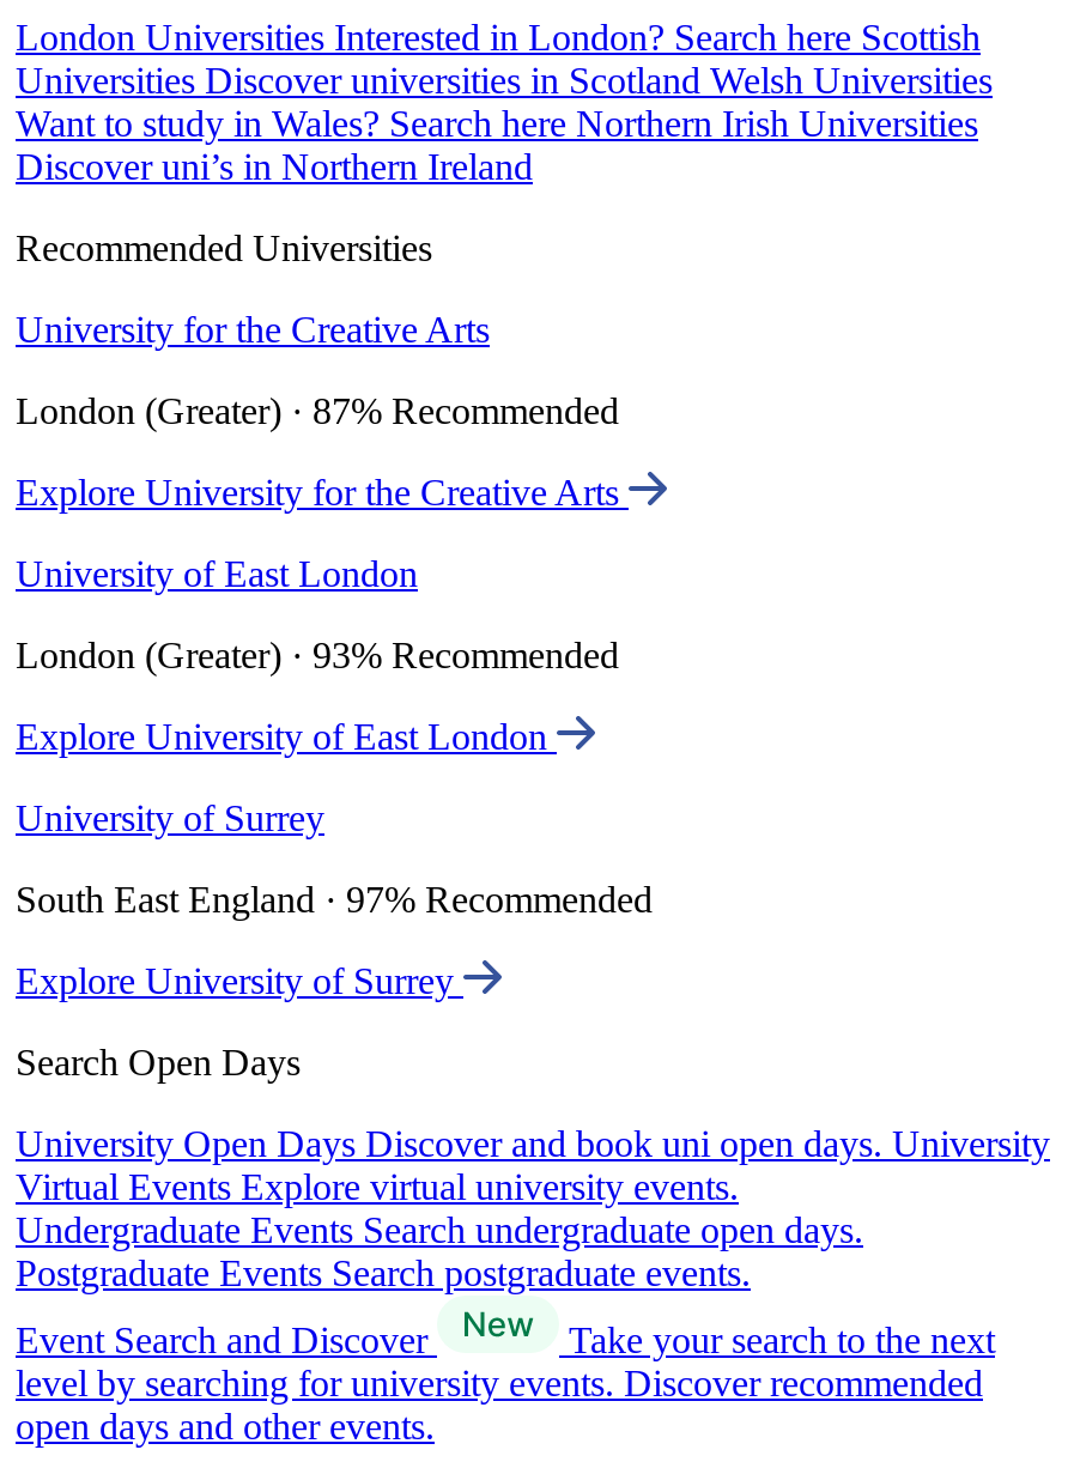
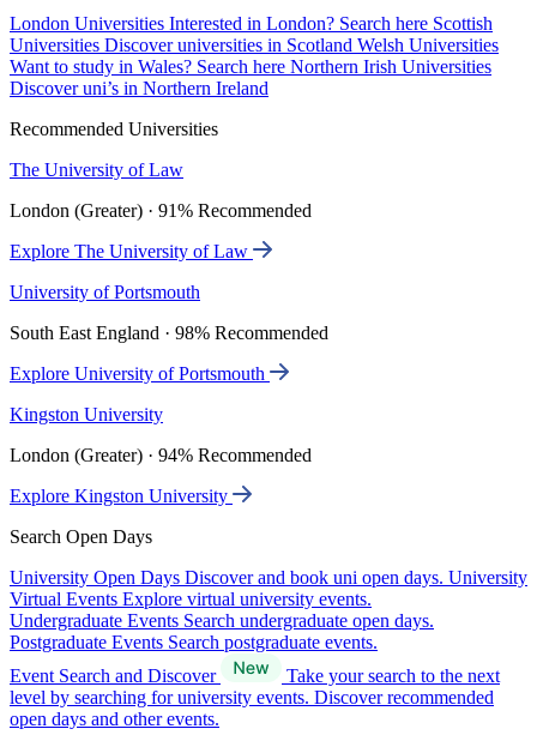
[16,309,490,350] University for the Creative Arts -> [10,160,183,180] The University of Law
[16,391,619,431] London (Greater) · 87% Recommended -> [10,200,312,221] London (Greater) · 91% Recommended
[16,472,629,513] Explore University for the Creative Arts -> [10,241,253,262] Explore The University of Law
[16,553,418,594] University of East London -> [10,282,200,302] University of Portsmouth
[16,635,619,676] London (Greater) · 93% Recommended -> [10,323,328,343] South East England · 98% Recommended
[16,716,557,757] Explore University of East London -> [10,363,270,384] Explore University of Portsmouth
[16,798,324,838] University of Surrey -> [10,404,163,425] Kingston University
[16,879,653,920] South East England · 97% Recommended -> [10,445,312,465] London (Greater) · 94% Recommended
[16,961,463,1001] Explore University of Surrey -> [10,486,233,506] Explore Kingston University

